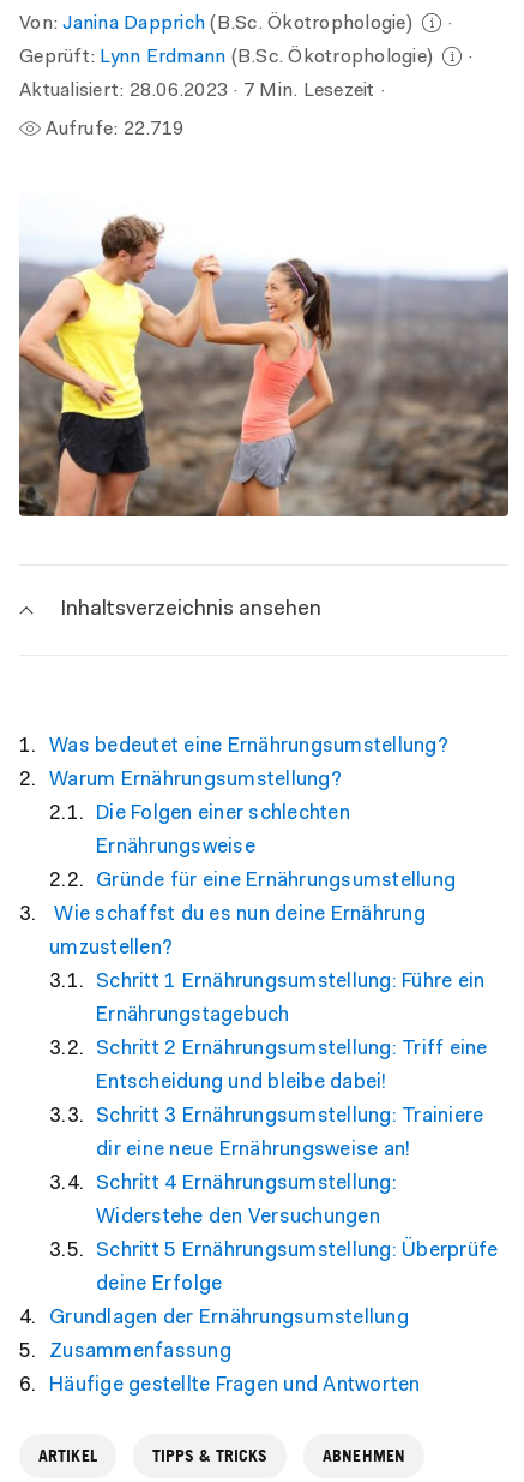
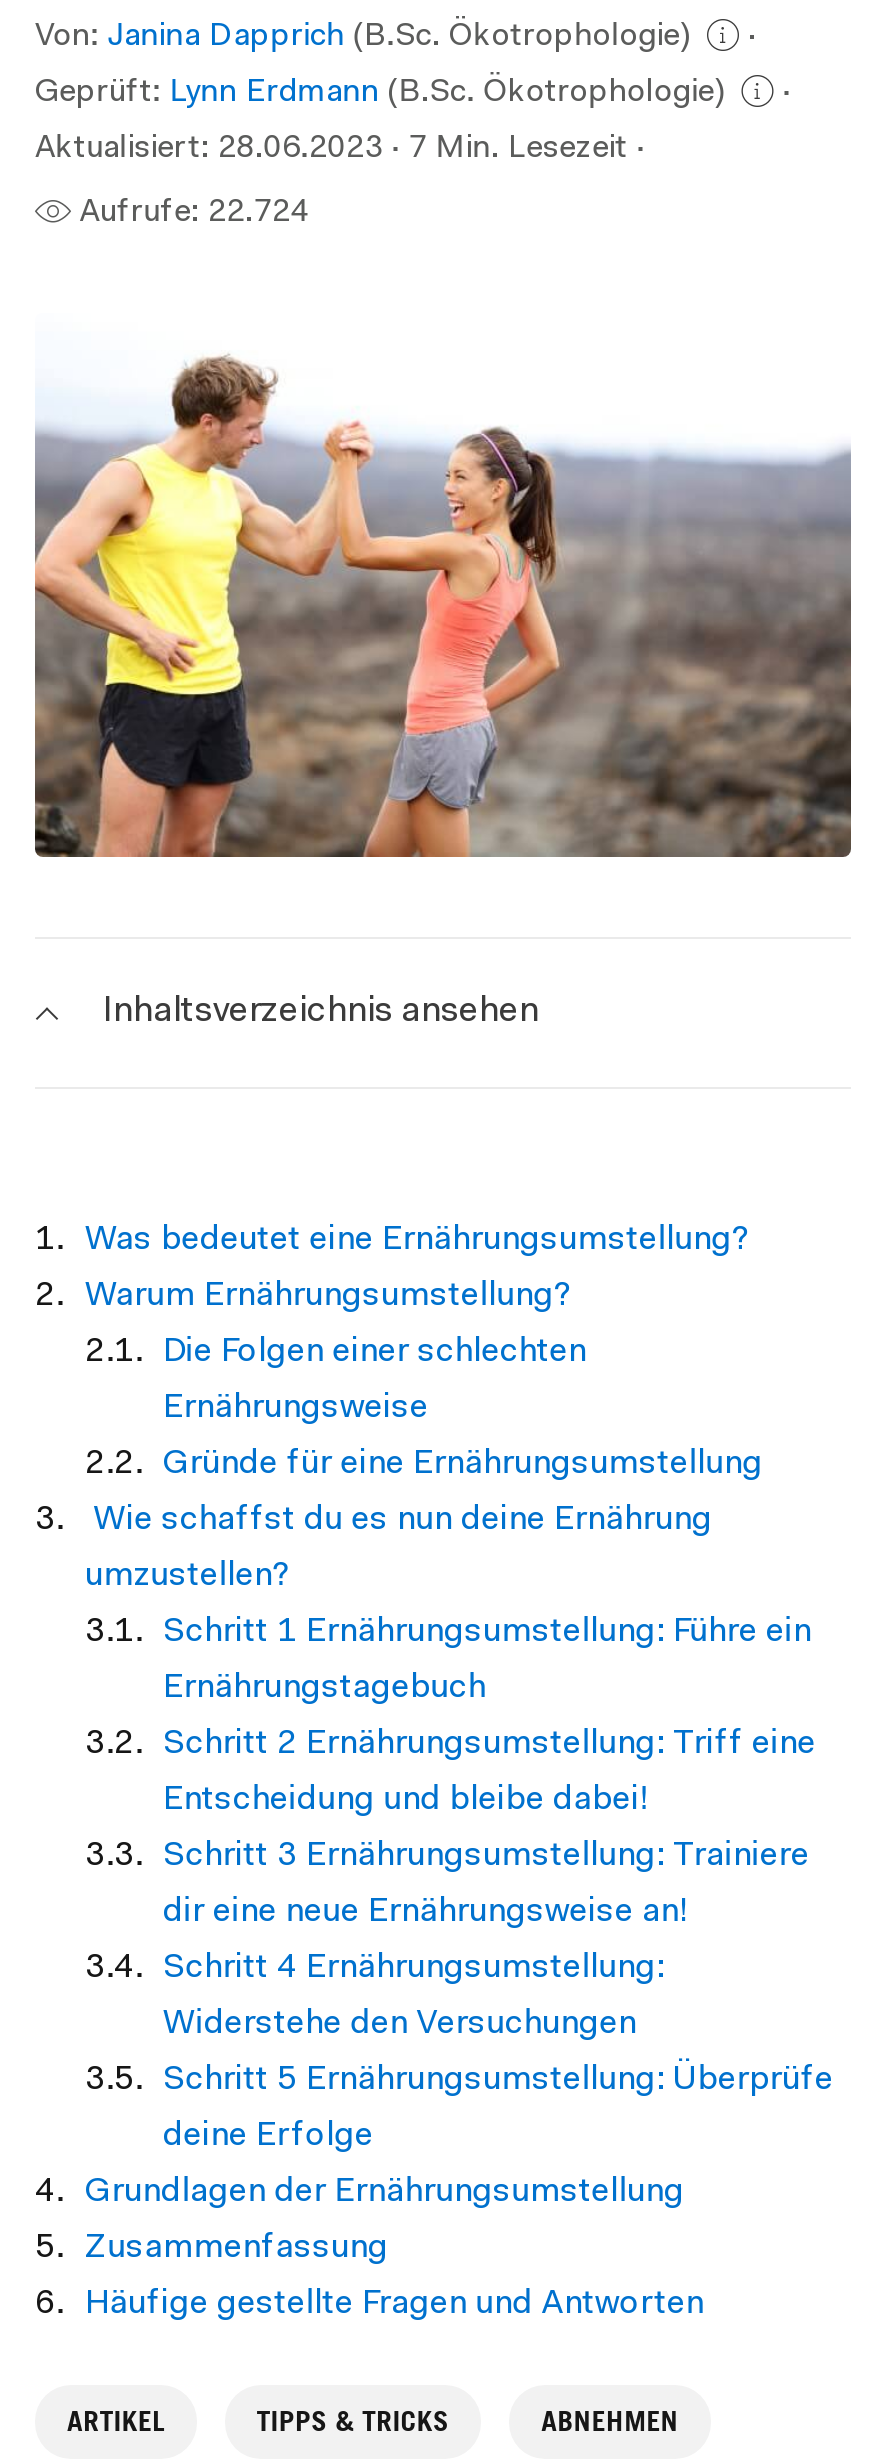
[46,120,183,139] Aufrufe: 22.719 -> [79,197,309,229] Aufrufe: 22.724

